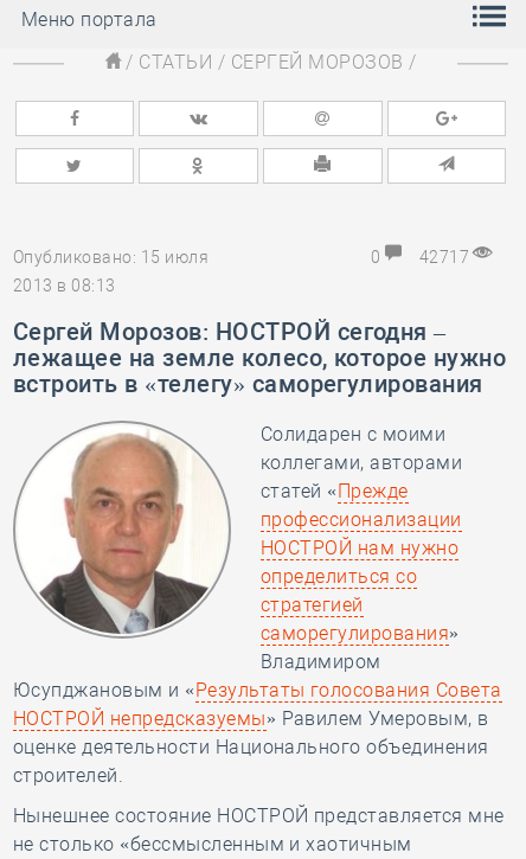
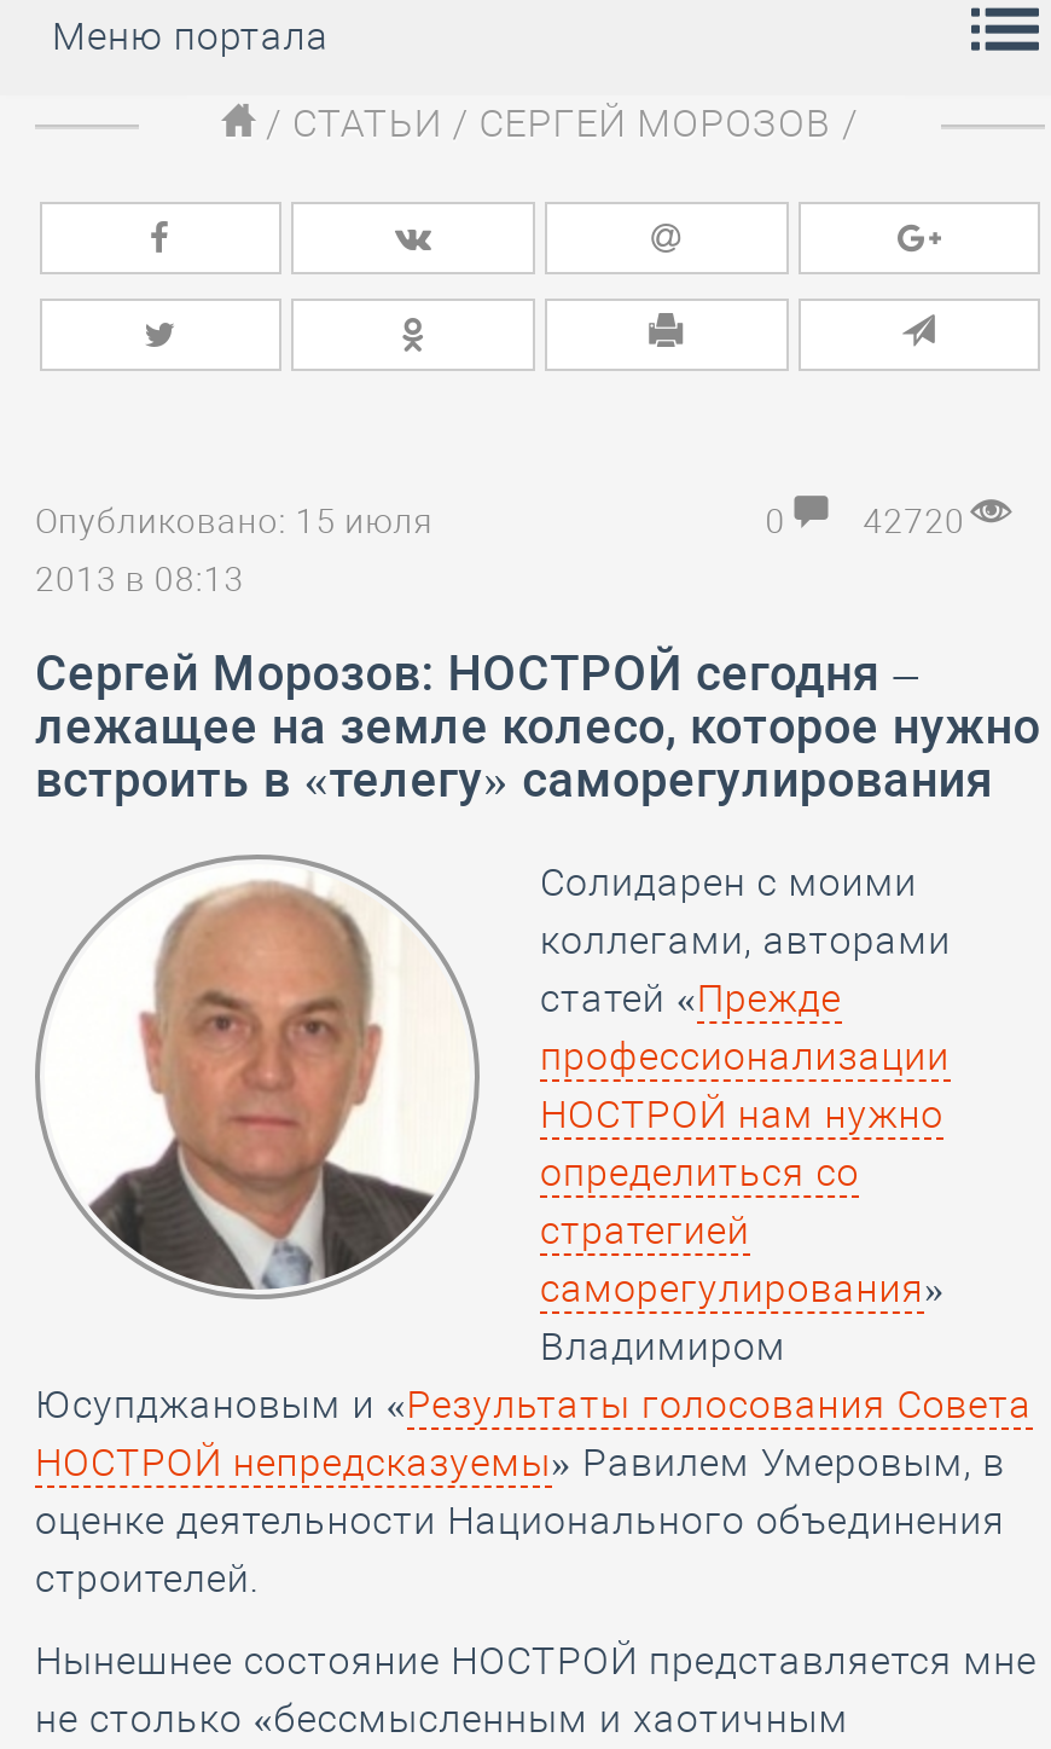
[371,248,473,267] 0 42717 -> [765,502,974,540] 0 42720

